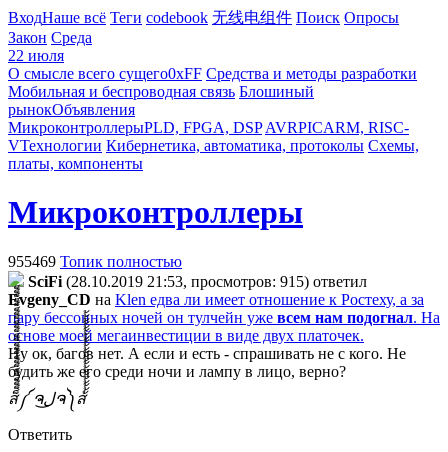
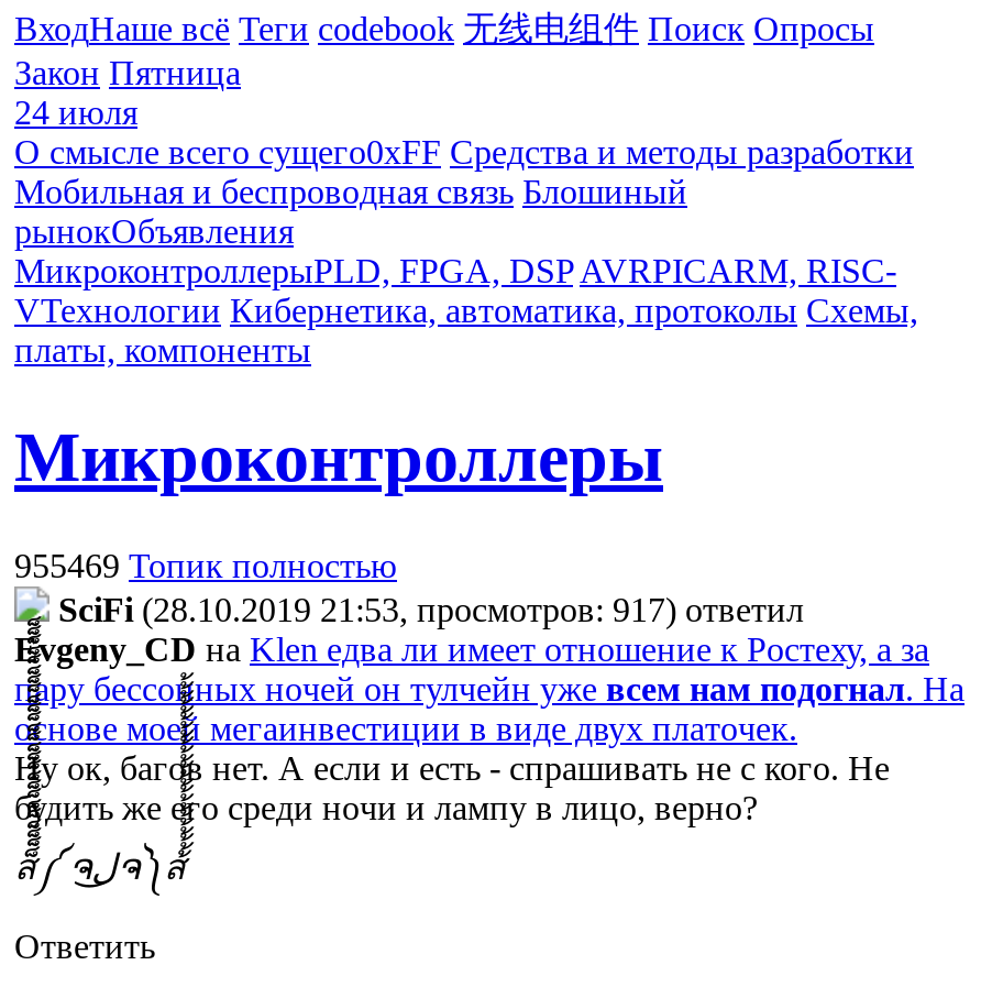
[8,29,92,46] Закон Среда -> [14,54,241,91] Закон Пятница
[8,47,64,64] 22 июля -> [14,94,137,131] 24 июля
[28,273,367,290] SciFi (28.10.2019 21:53, просмотров: 915) ответил -> [58,591,804,628] SciFi (28.10.2019 21:53, просмотров: 917) ответил

